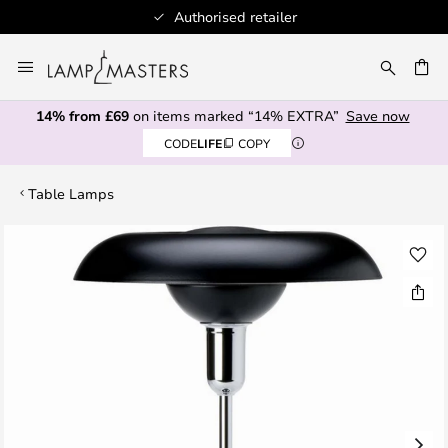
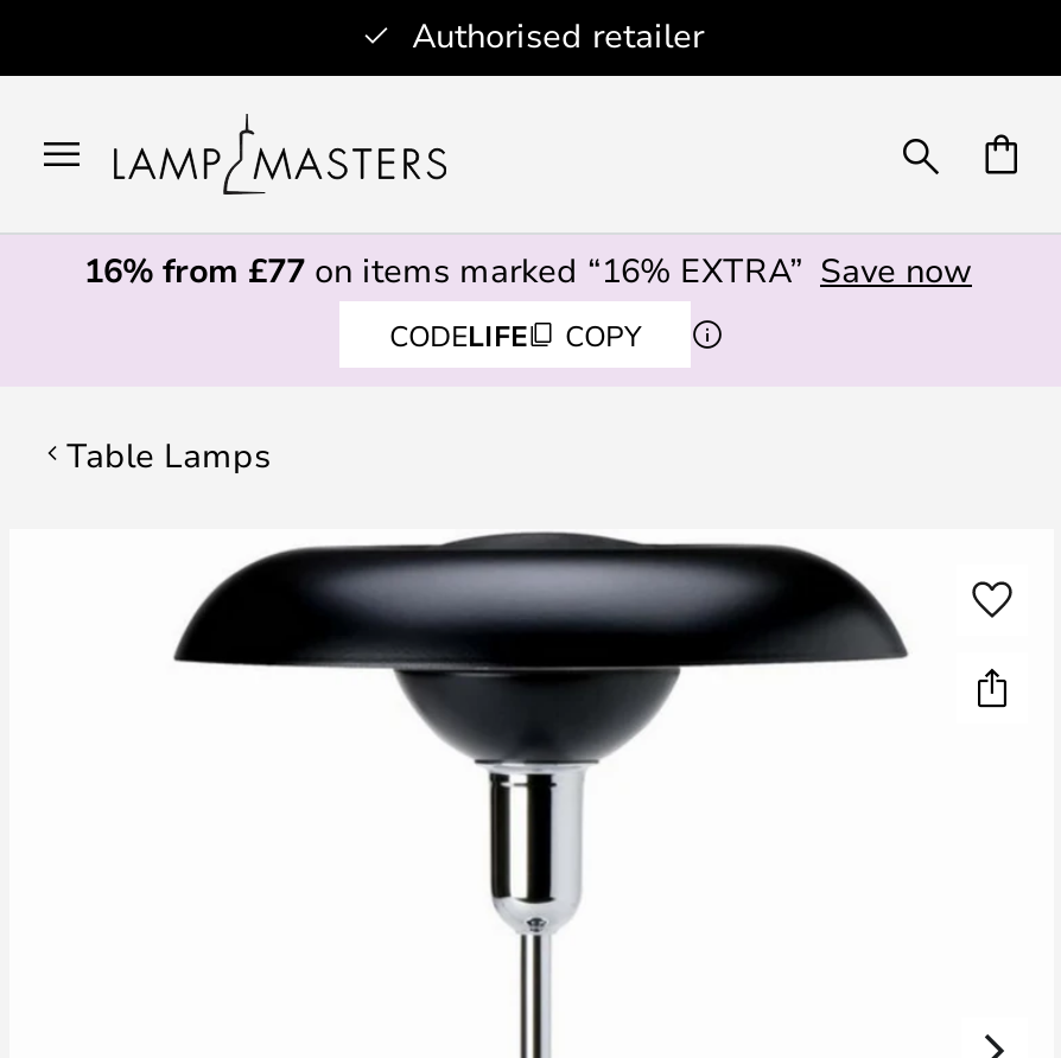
[35,106,409,125] 14% from £69 on items marked “14% EXTRA” Save now -> [84,247,972,292] 16% from £77 on items marked “16% EXTRA” Save now

